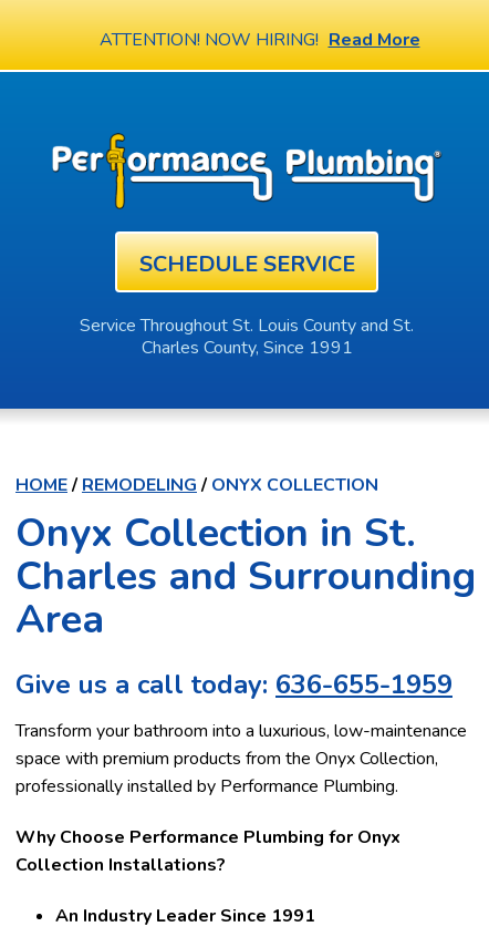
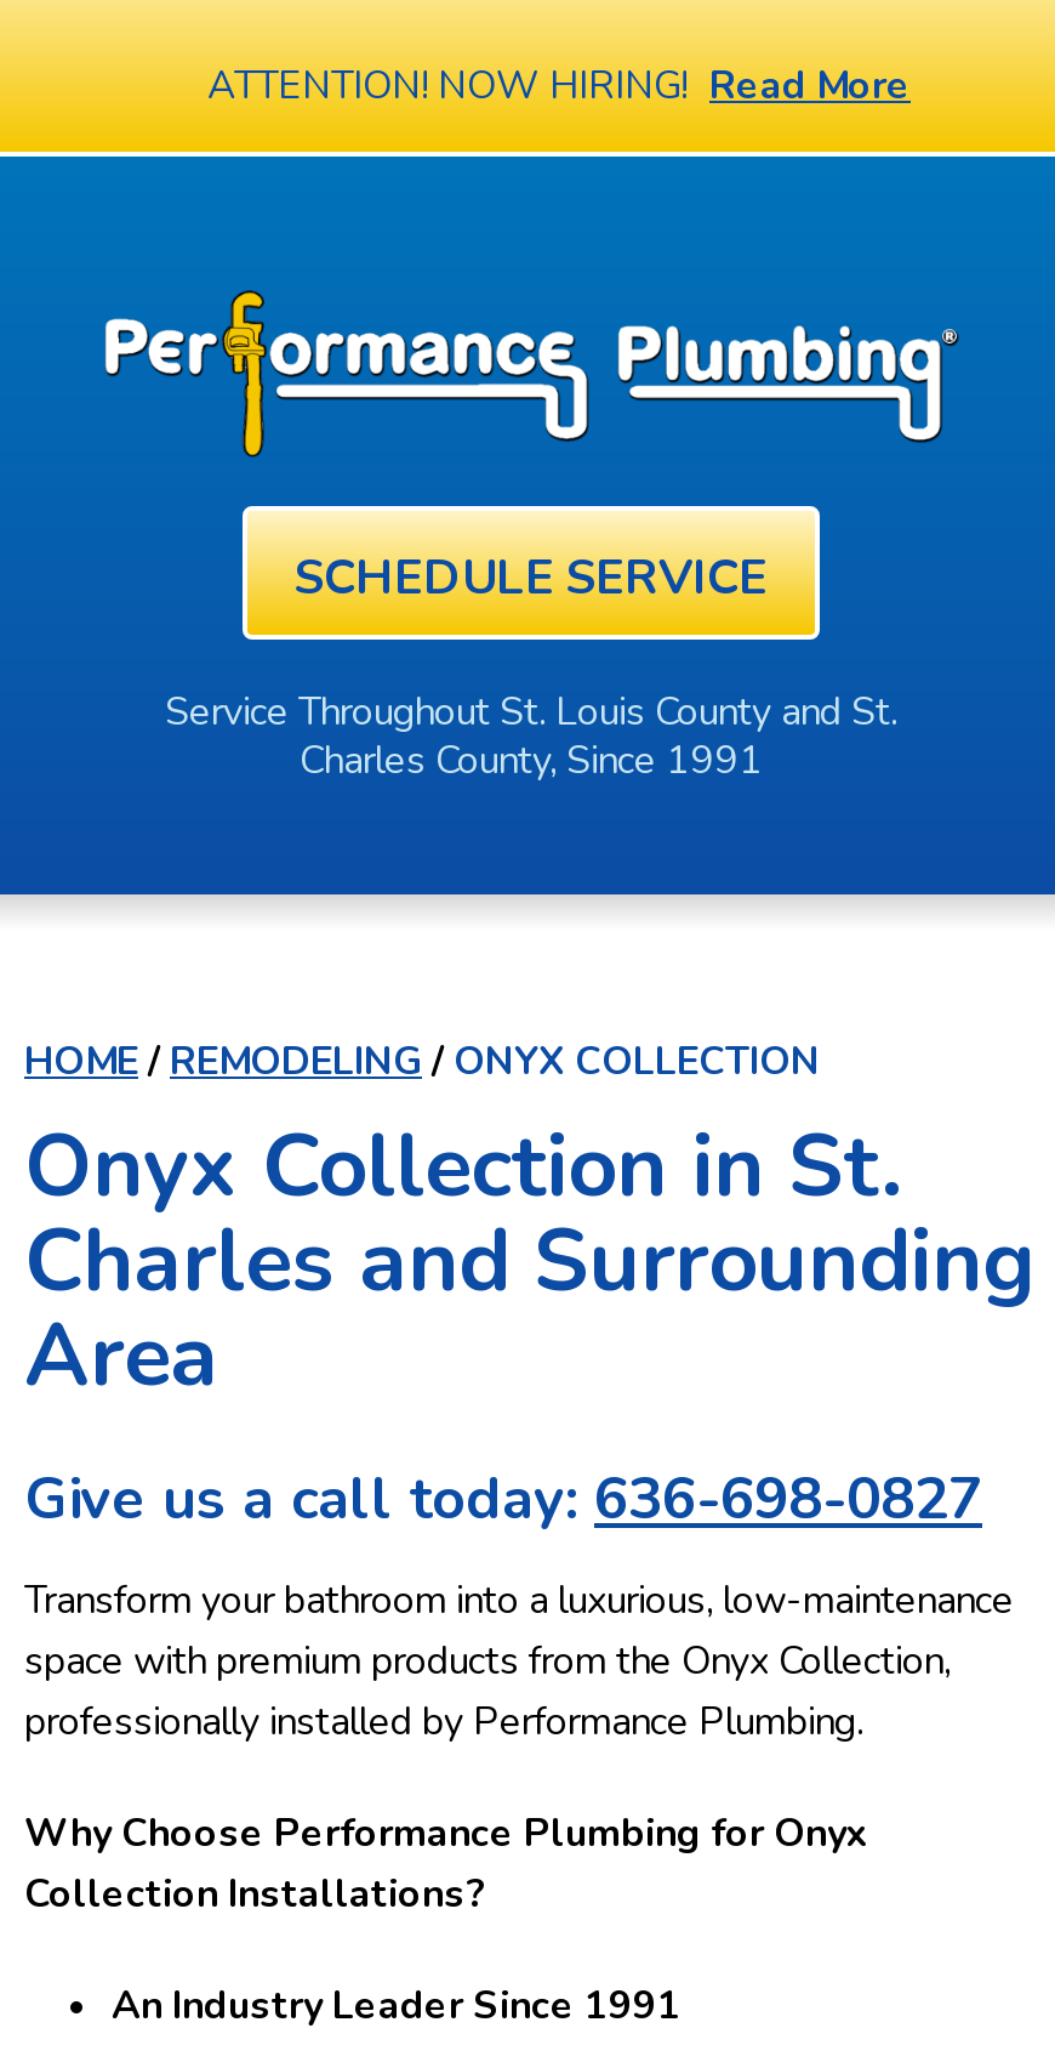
[15,666,452,702] Give us a call today: 636-655-1959 -> [24,1459,982,1537] Give us a call today: 636-698-0827

